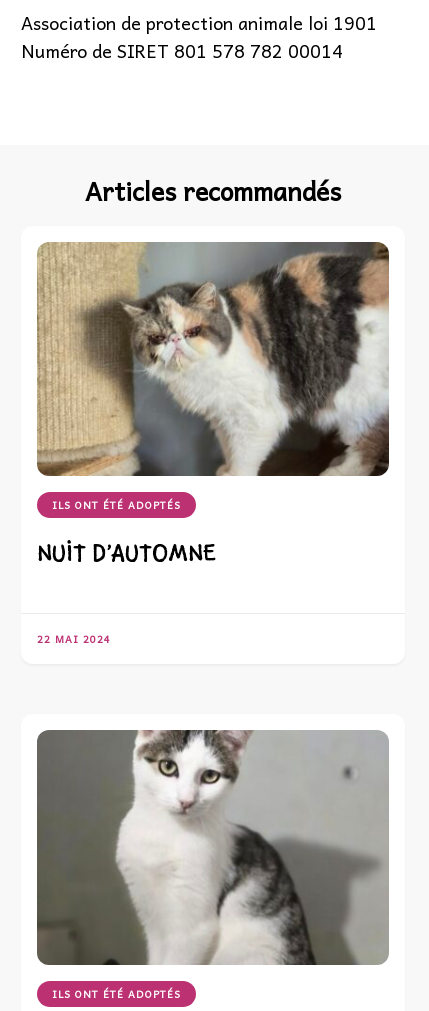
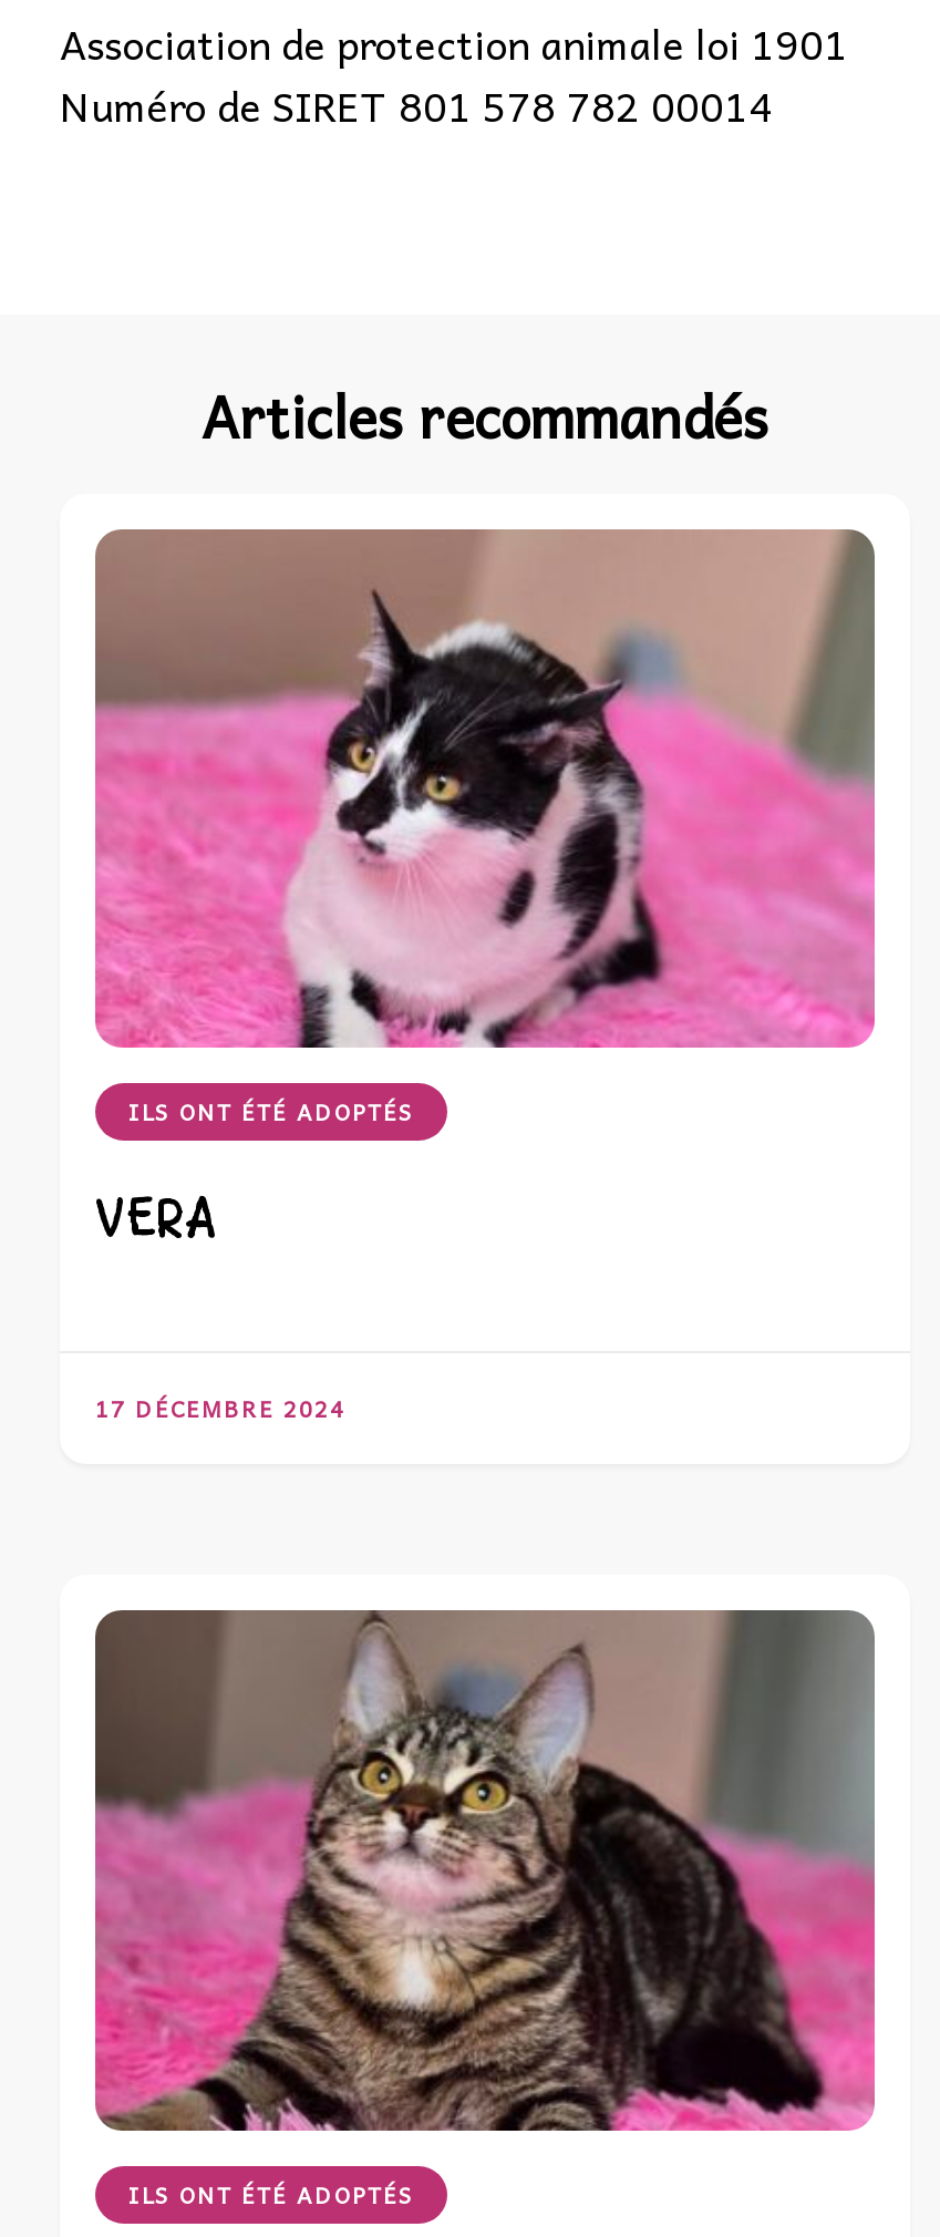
[37,241,390,477] [image] -> [95,529,877,1050] [image]
[37,537,216,569] NUIT D’AUTOMNE -> [95,1183,215,1254] VERA
[37,631,111,647] 22 MAI 2024 -> [95,1391,345,1427] 17 DÉCEMBRE 2024
[36,729,389,966] [image] -> [93,1610,875,2133] [image]

